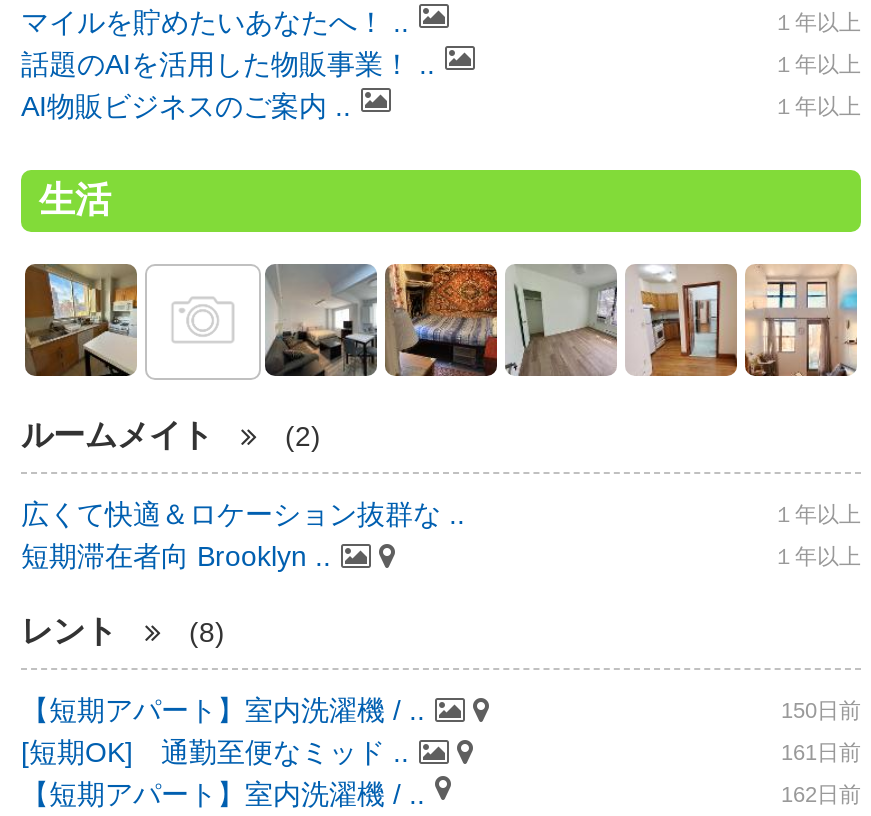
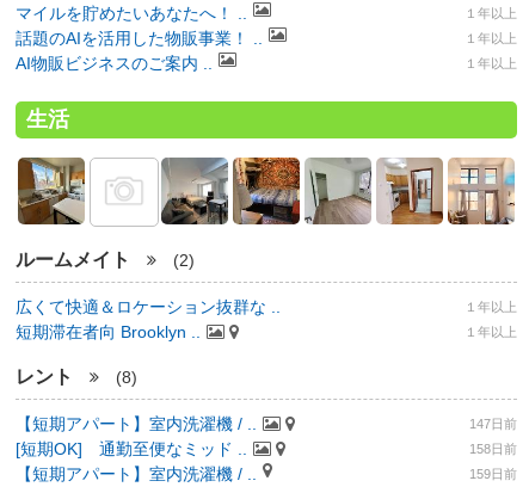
[781,697,861,721] 150日前 -> [469,416,517,430] 147日前
[781,739,861,763] 161日前 -> [469,441,517,455] 158日前
[781,781,861,805] 162日前 -> [469,466,517,481] 159日前

